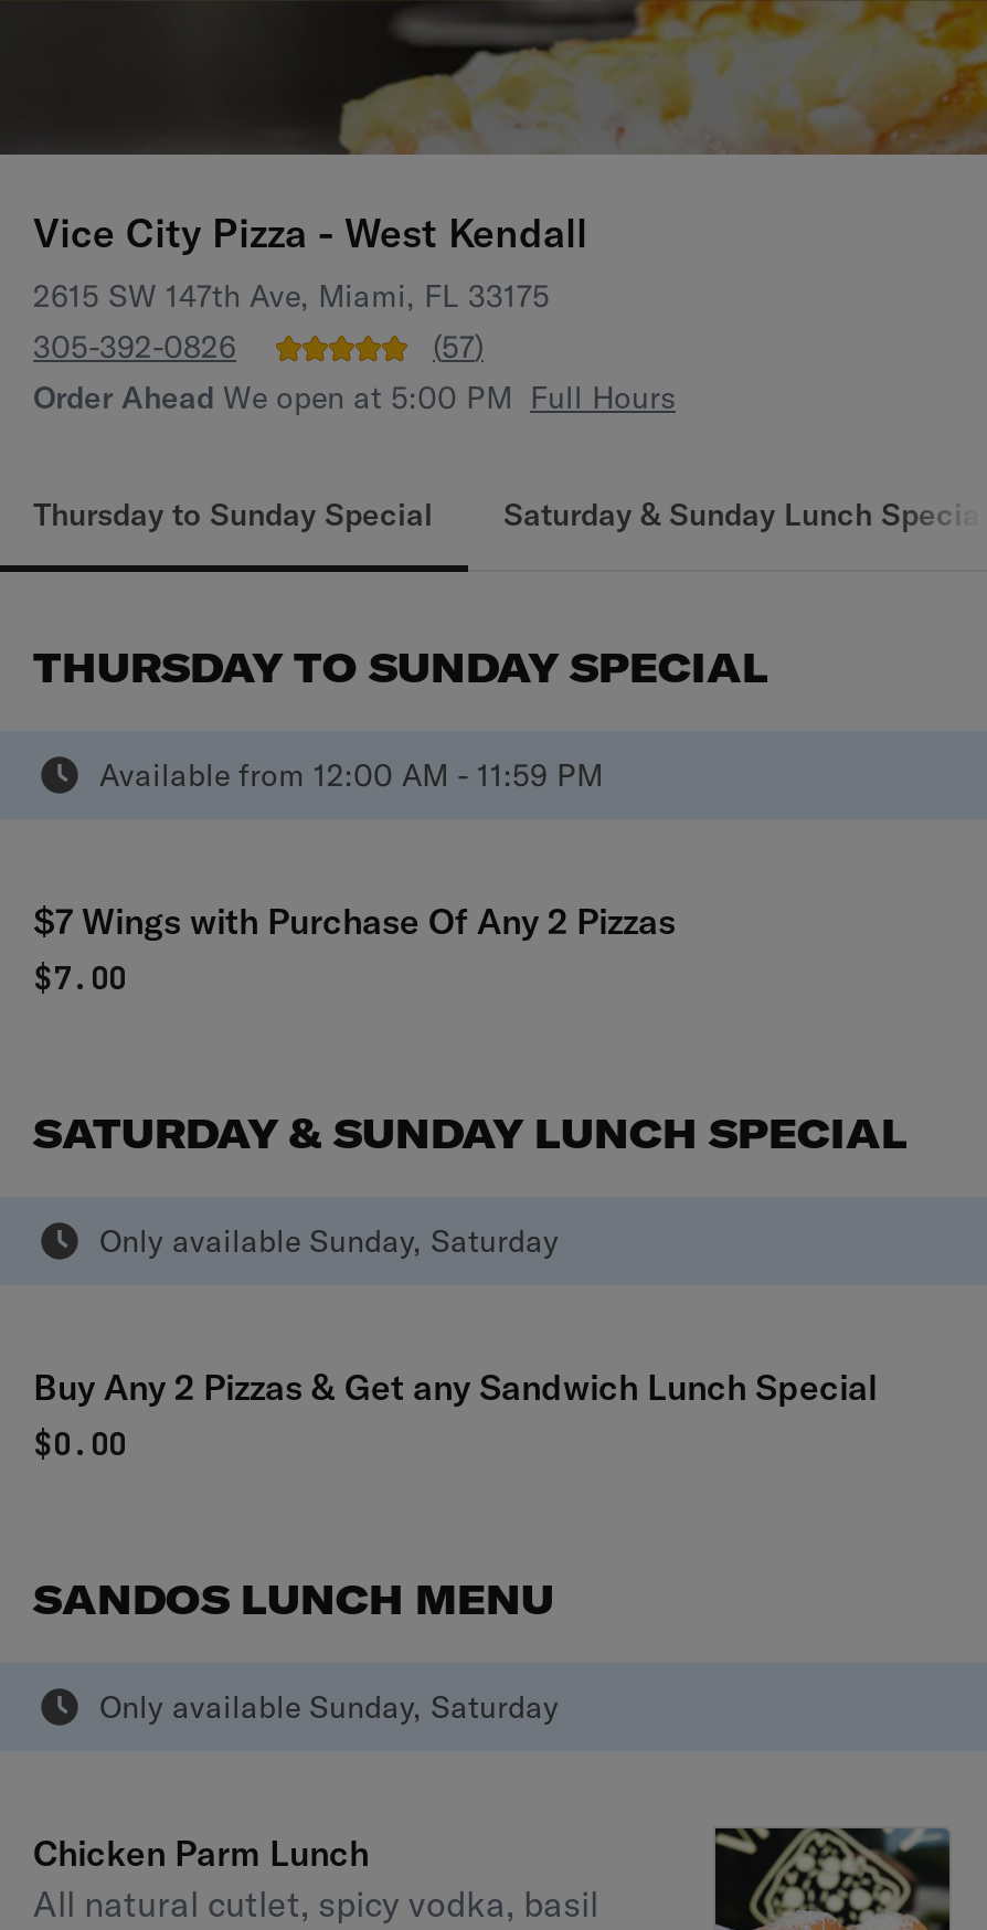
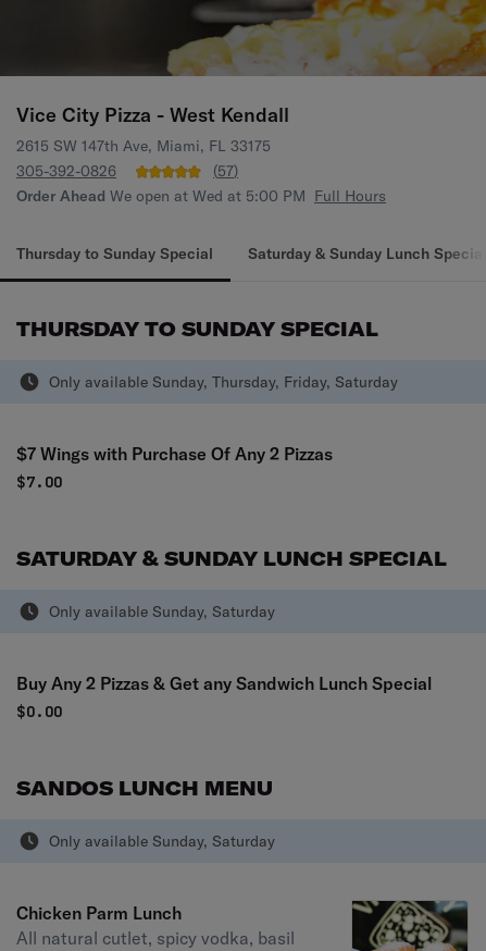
[33,378,676,417] Order Ahead We open at 5:00 PM Full Hours -> [16,186,386,206] Order Ahead We open at Wed at 5:00 PM Full Hours
[99,755,603,795] Available from 12:00 AM - 11:59 PM -> [49,372,398,392] Only available Sunday, Thursday, Friday, Saturday

